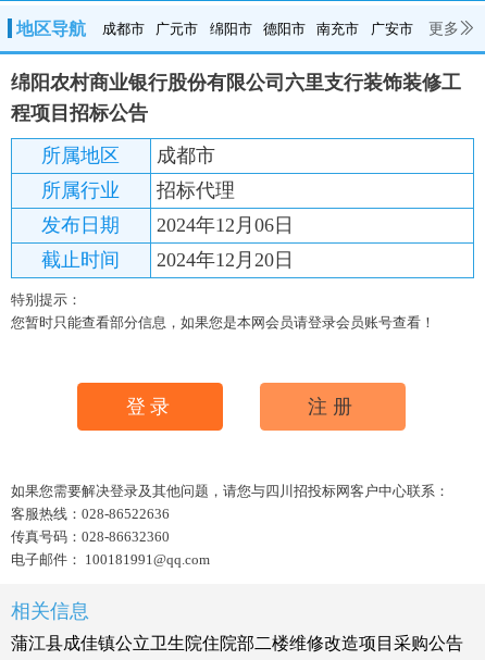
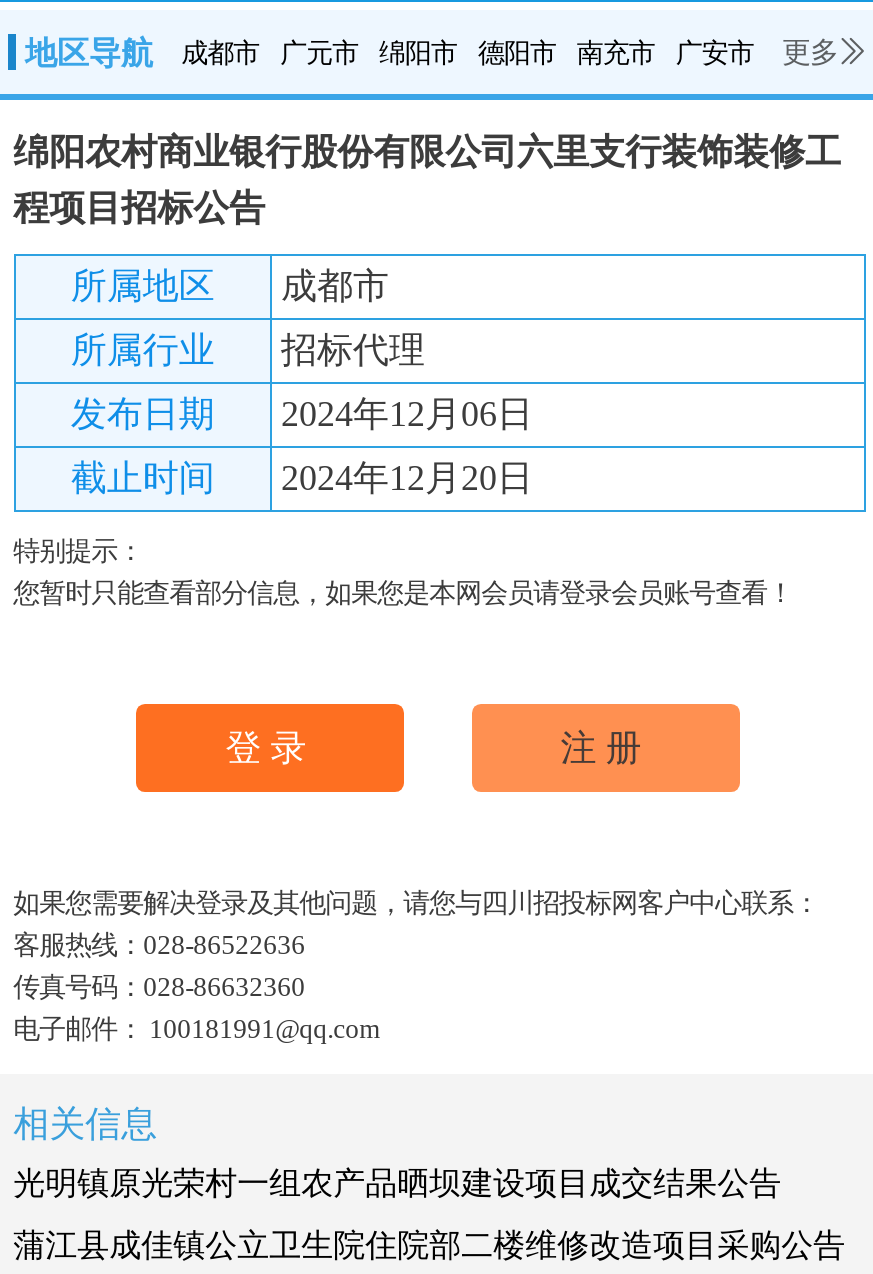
none -> [13,1167,781,1201] 光明镇原光荣村一组农产品晒坝建设项目成交结果公告

